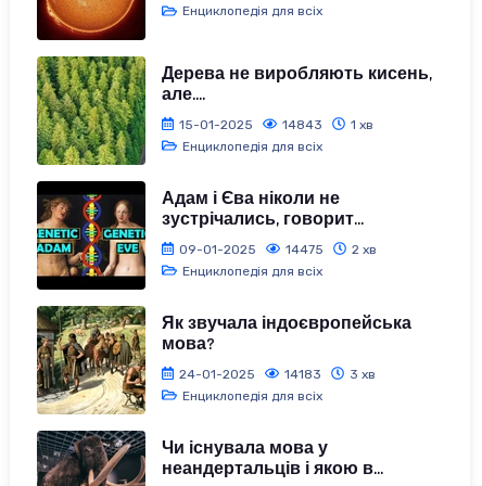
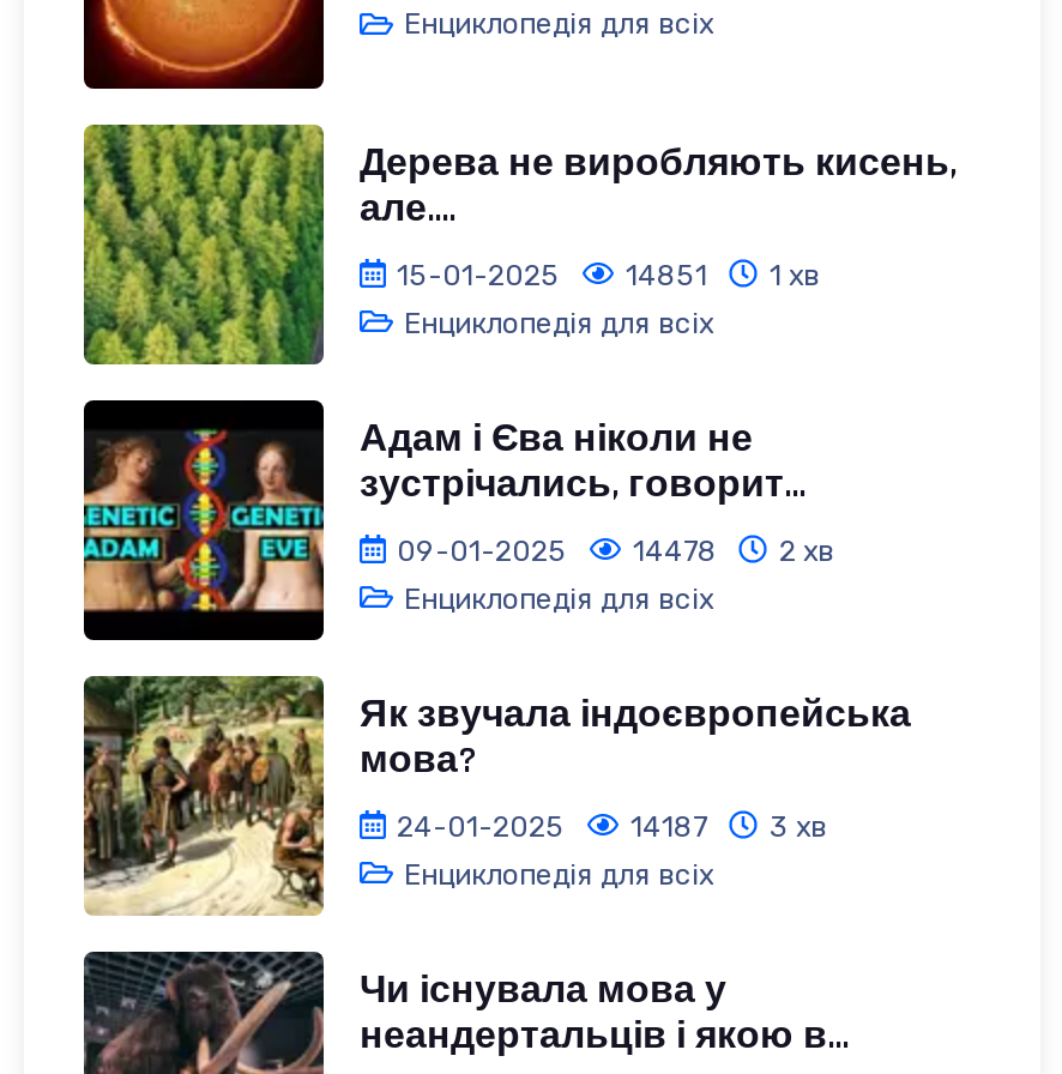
[179,117,373,132] 15-01-2025 14843 1 хв -> [397,258,820,292] 15-01-2025 14851 1 хв
[179,241,377,257] 09-01-2025 14475 2 хв -> [397,534,834,567] 09-01-2025 14478 2 хв
[284,366,321,381] 14183 -> [630,809,707,843] 14187

